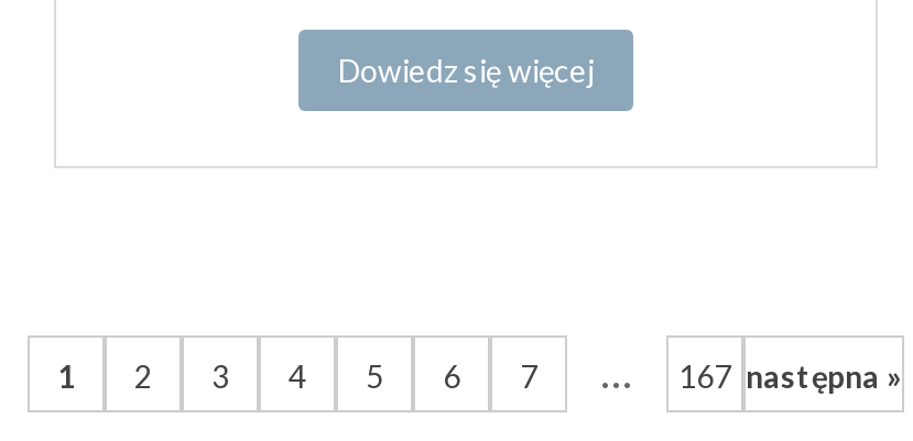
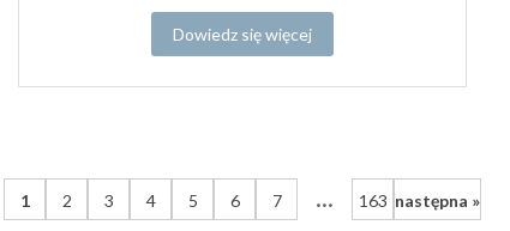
[678,358,902,396] 167 następna » -> [358,191,480,211] 163 następna »

